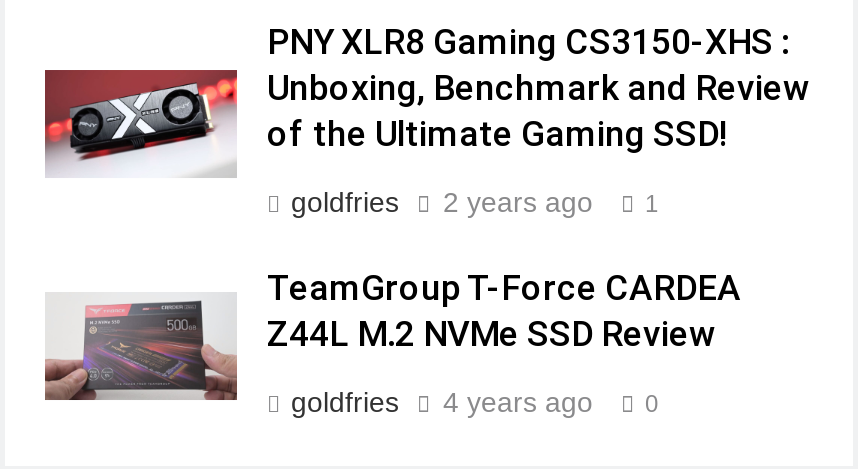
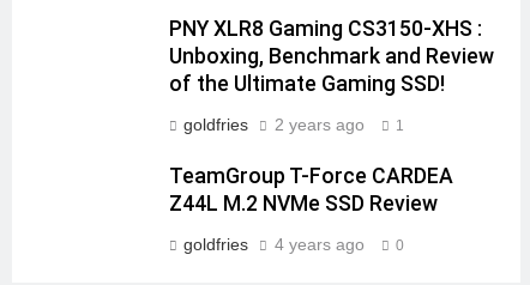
[43,67,239,179] [image] -> none
[43,293,239,403] [image] -> none

